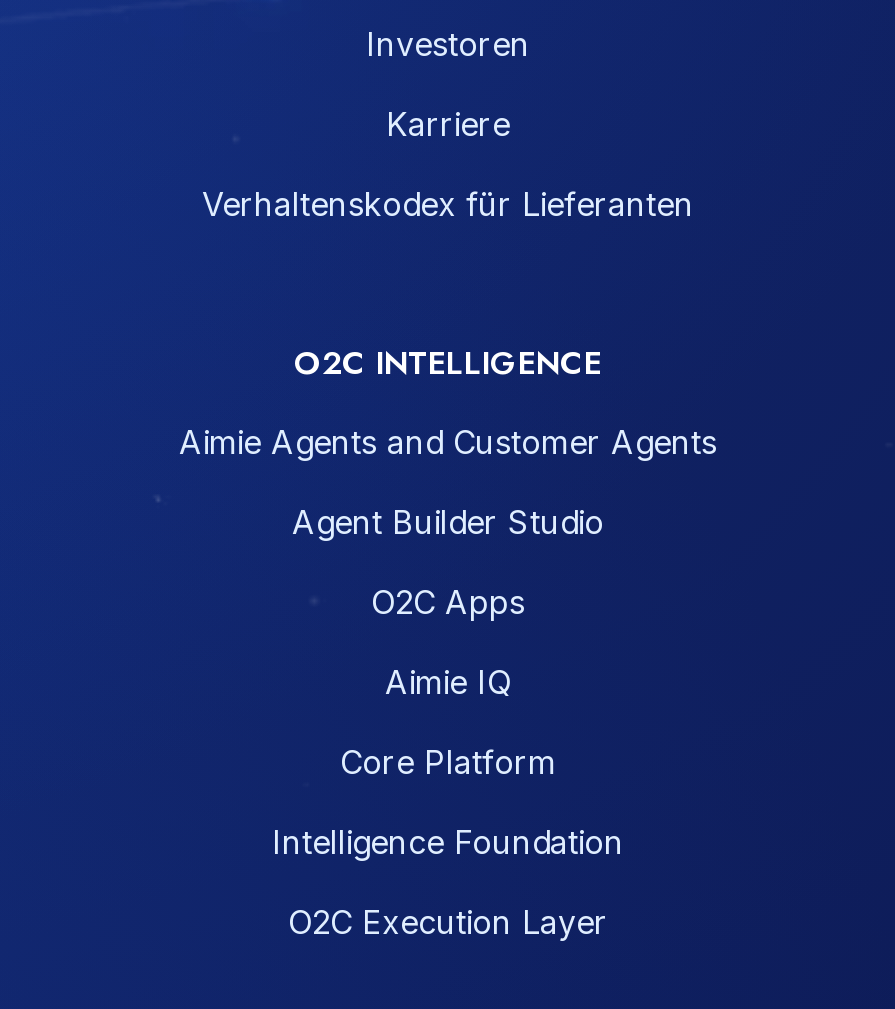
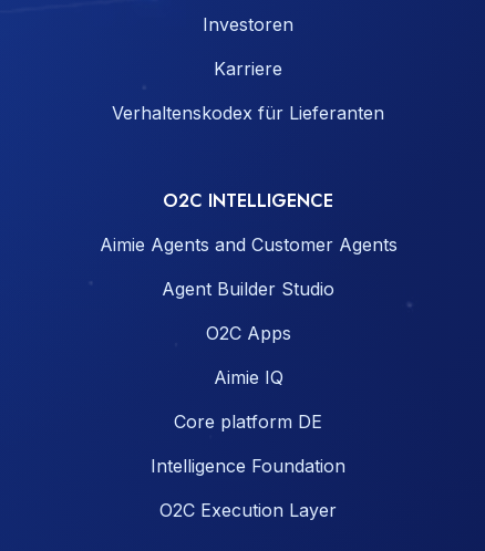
[340,742,556,782] Core Platform -> [174,410,322,433] Core platform DE

